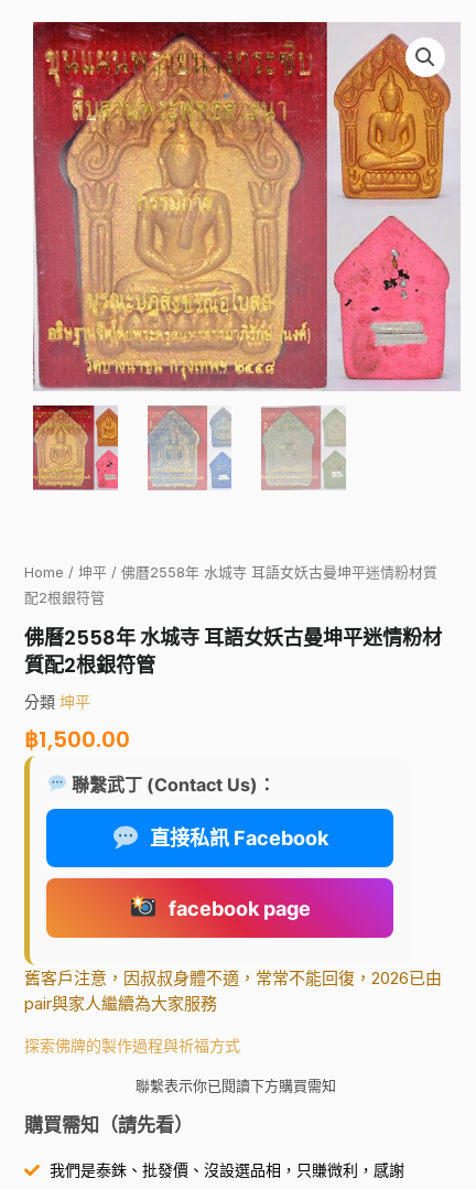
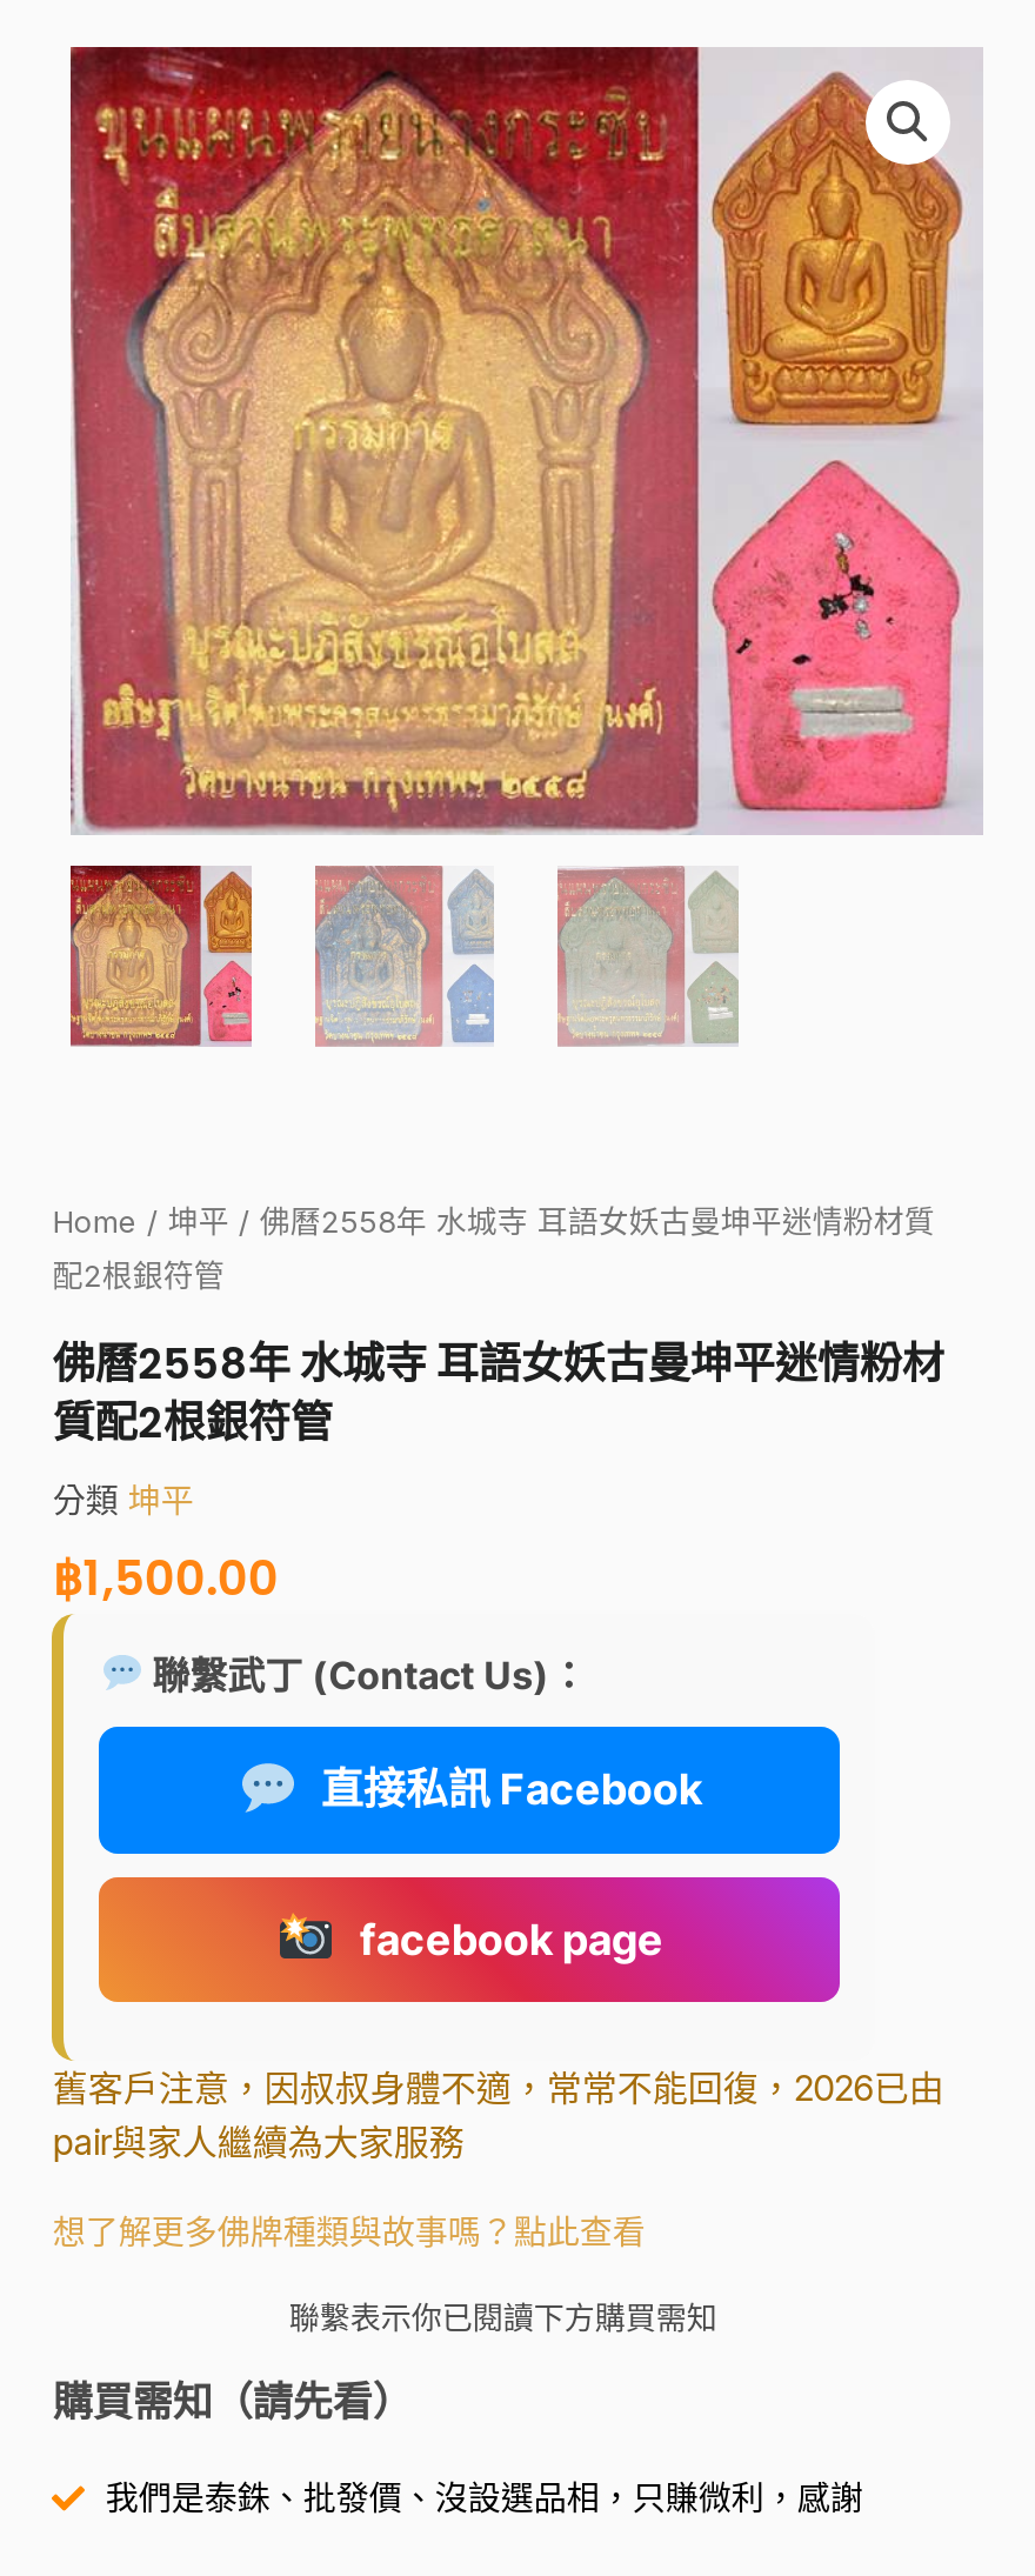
[25,1036,241,1055] 探索佛牌的製作過程與祈福方式 -> [53,2212,645,2252] 想了解更多佛牌種類與故事嗎？點此查看

